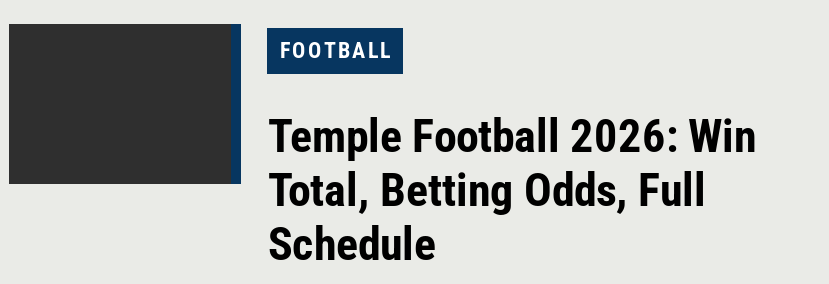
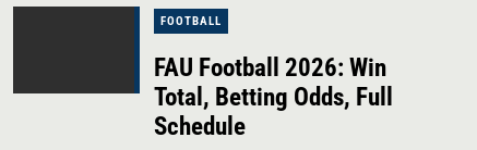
[268,110,756,164] Temple Football 2026: Win -> [154,53,387,83] FAU Football 2026: Win

